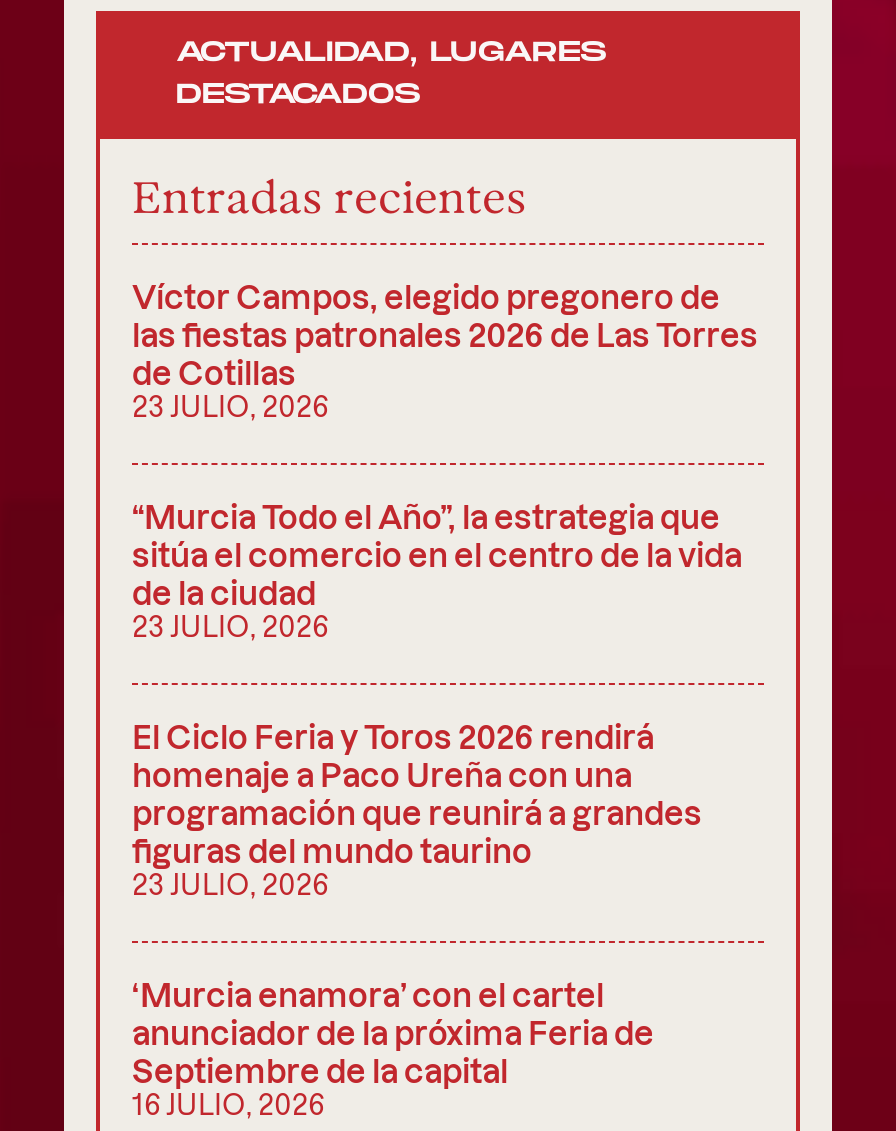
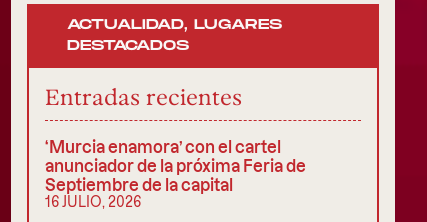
[132,276,758,900] Víctor Campos, elegido pregonero de | las fiestas patronales 2026 de Las Torres | de Cotillas | 23 JULIO, 2026 | “Murcia Todo el Año”, la estrategia que | sitúa el comercio en el centro de la vida | de la ciudad | 23 JULIO, 2026 | El Ciclo Feria y Toros 2026 rendirá | homenaje a Paco Ureña con una | programación que reunirá a grandes | figuras del mundo taurino | 23 JULIO, 2026 -> none

